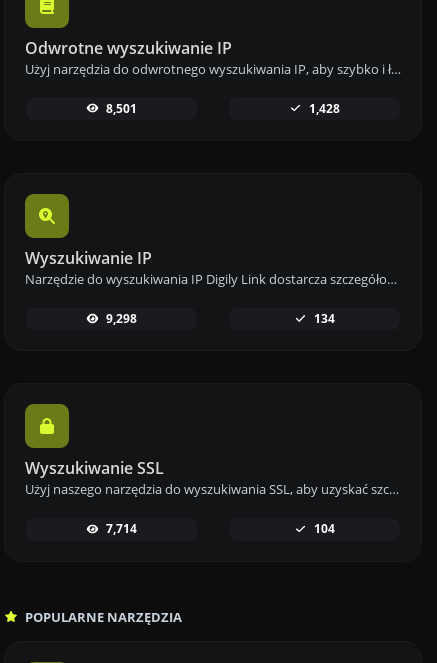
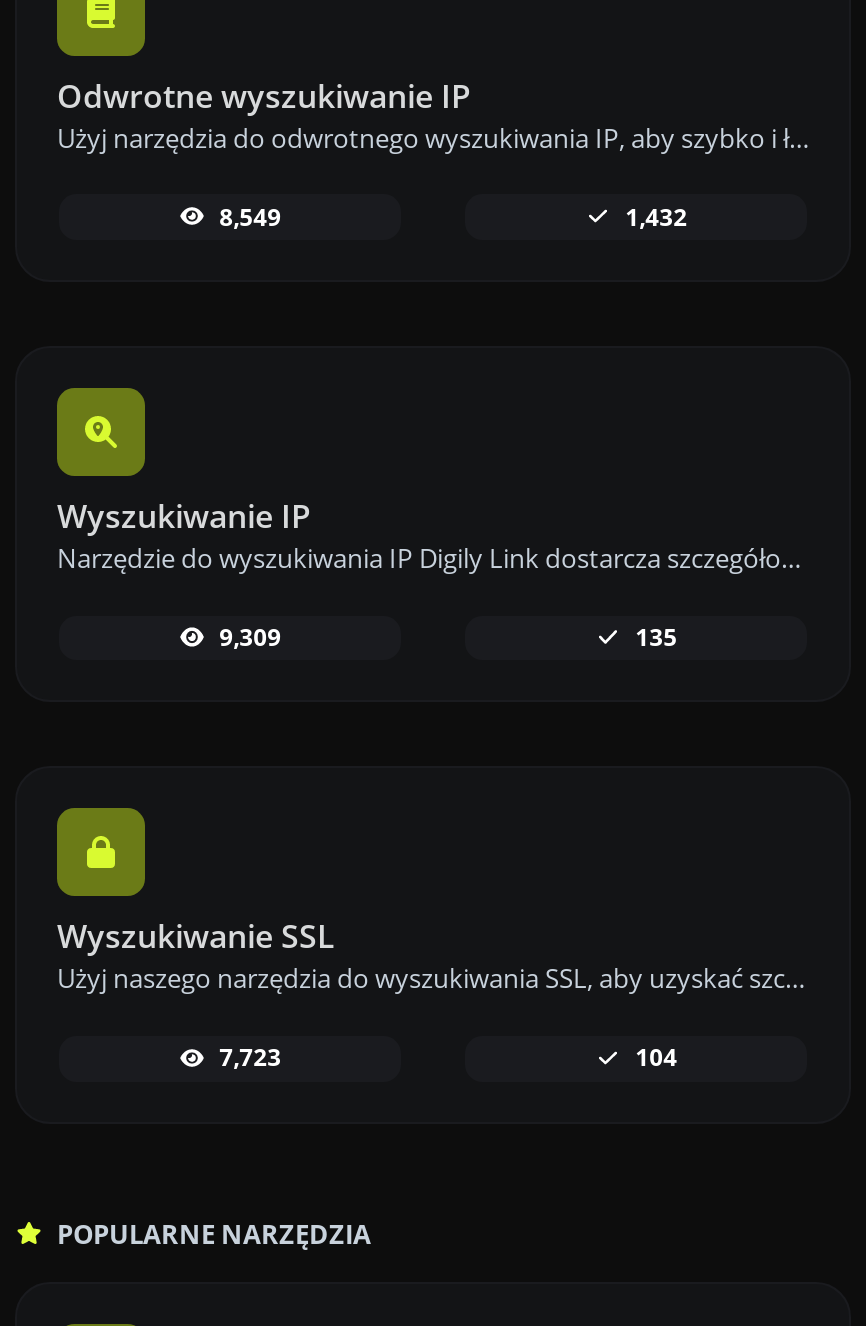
[103,99,137,116] 8,501 -> [213,199,281,233] 8,549
[306,99,340,116] 1,428 -> [619,199,687,233] 1,432
[103,310,137,327] 9,298 -> [213,620,281,654] 9,309
[311,310,335,327] 134 -> [629,620,677,654] 135
[103,520,137,537] 7,714 -> [213,1041,281,1075] 7,723

